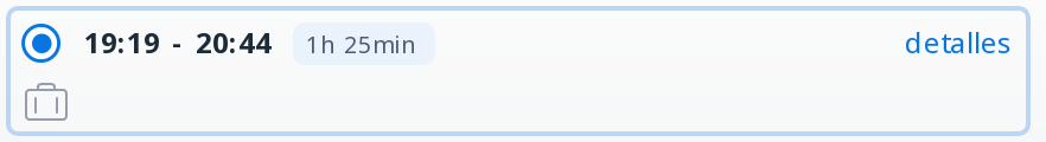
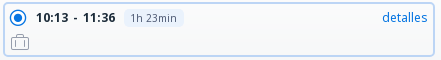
[84,22,160,63] 19:19 -> [36,9,68,26] 10:13
[196,22,272,63] 20:44 -> [83,9,115,26] 11:36
[306,27,417,60] 1h 25min -> [129,11,176,25] 1h 23min

